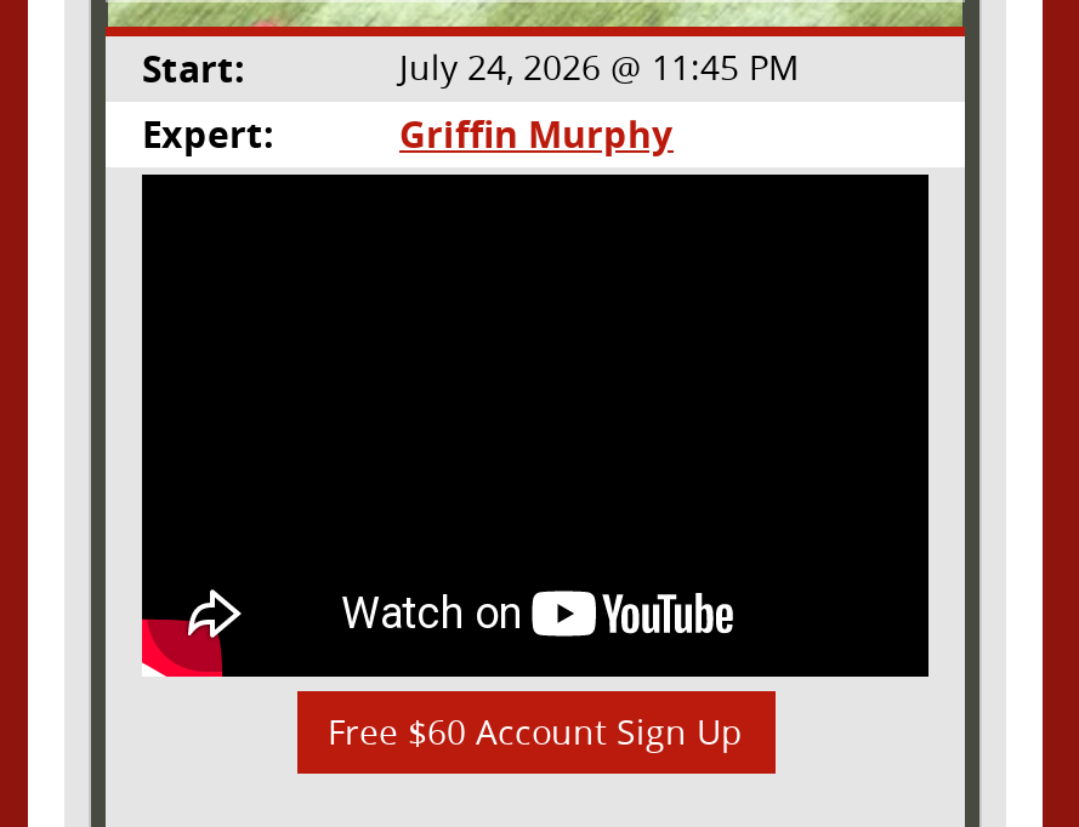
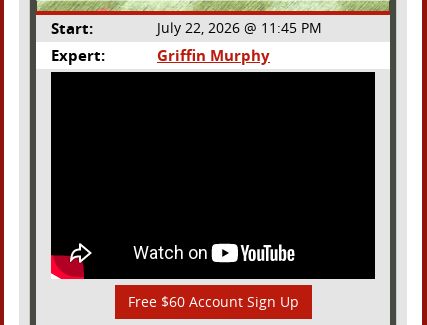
[399,43,800,89] July 24, 2026 @ 11:45 PM -> [157,18,322,37] July 22, 2026 @ 11:45 PM

